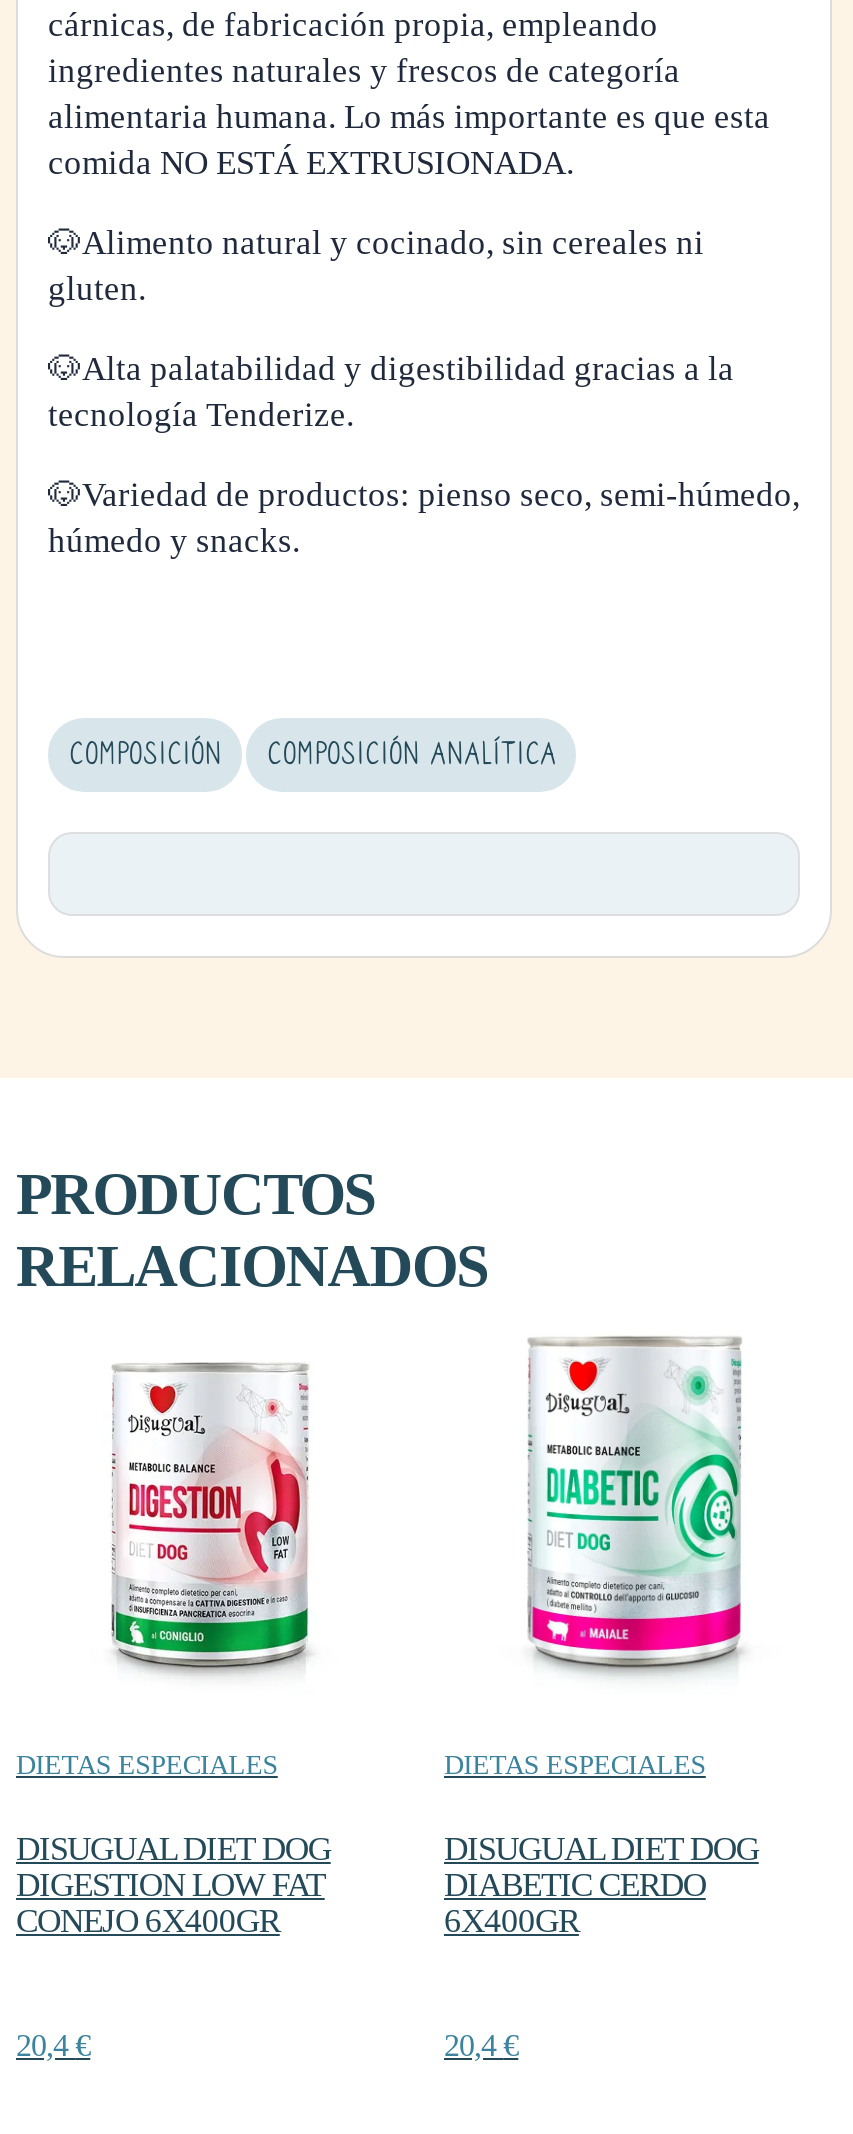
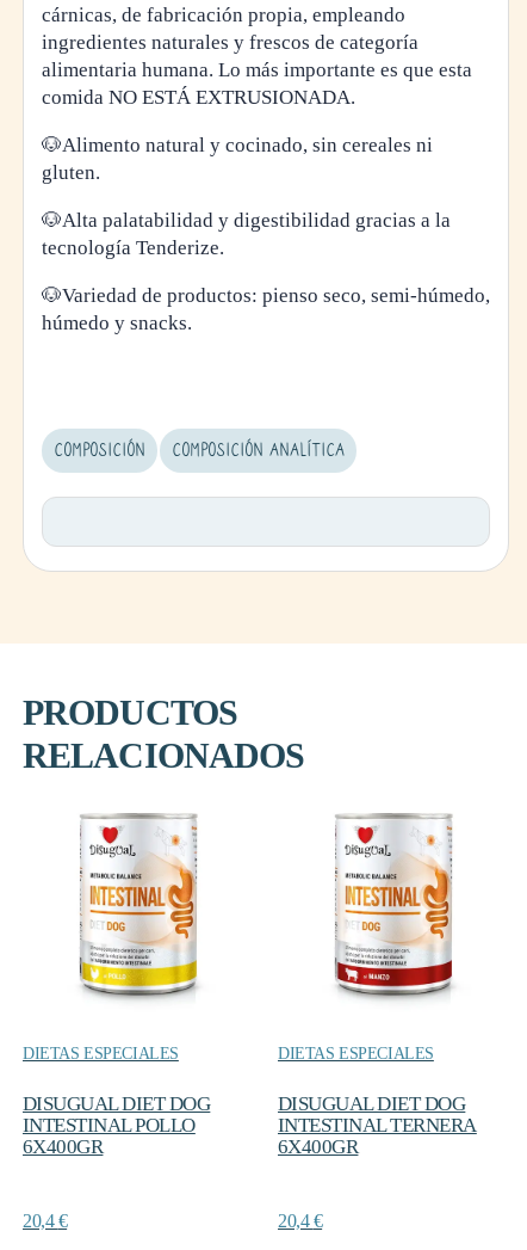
[526,1334,744,1662] [image] -> [328,798,455,995] [image]
[114,1450,310,1654] [image] -> [81,866,198,995] [image]
[16,1866,325,1940] DIGESTION LOW FAT | CONEJO 6X400GR -> [23,1114,195,1158] INTESTINAL POLLO | 6X400GR
[444,1866,706,1904] DIABETIC CERDO -> [278,1114,477,1137] INTESTINAL TERNERA

